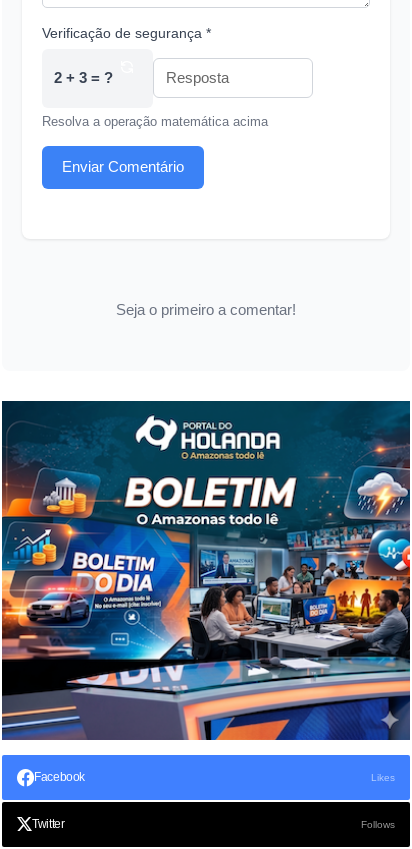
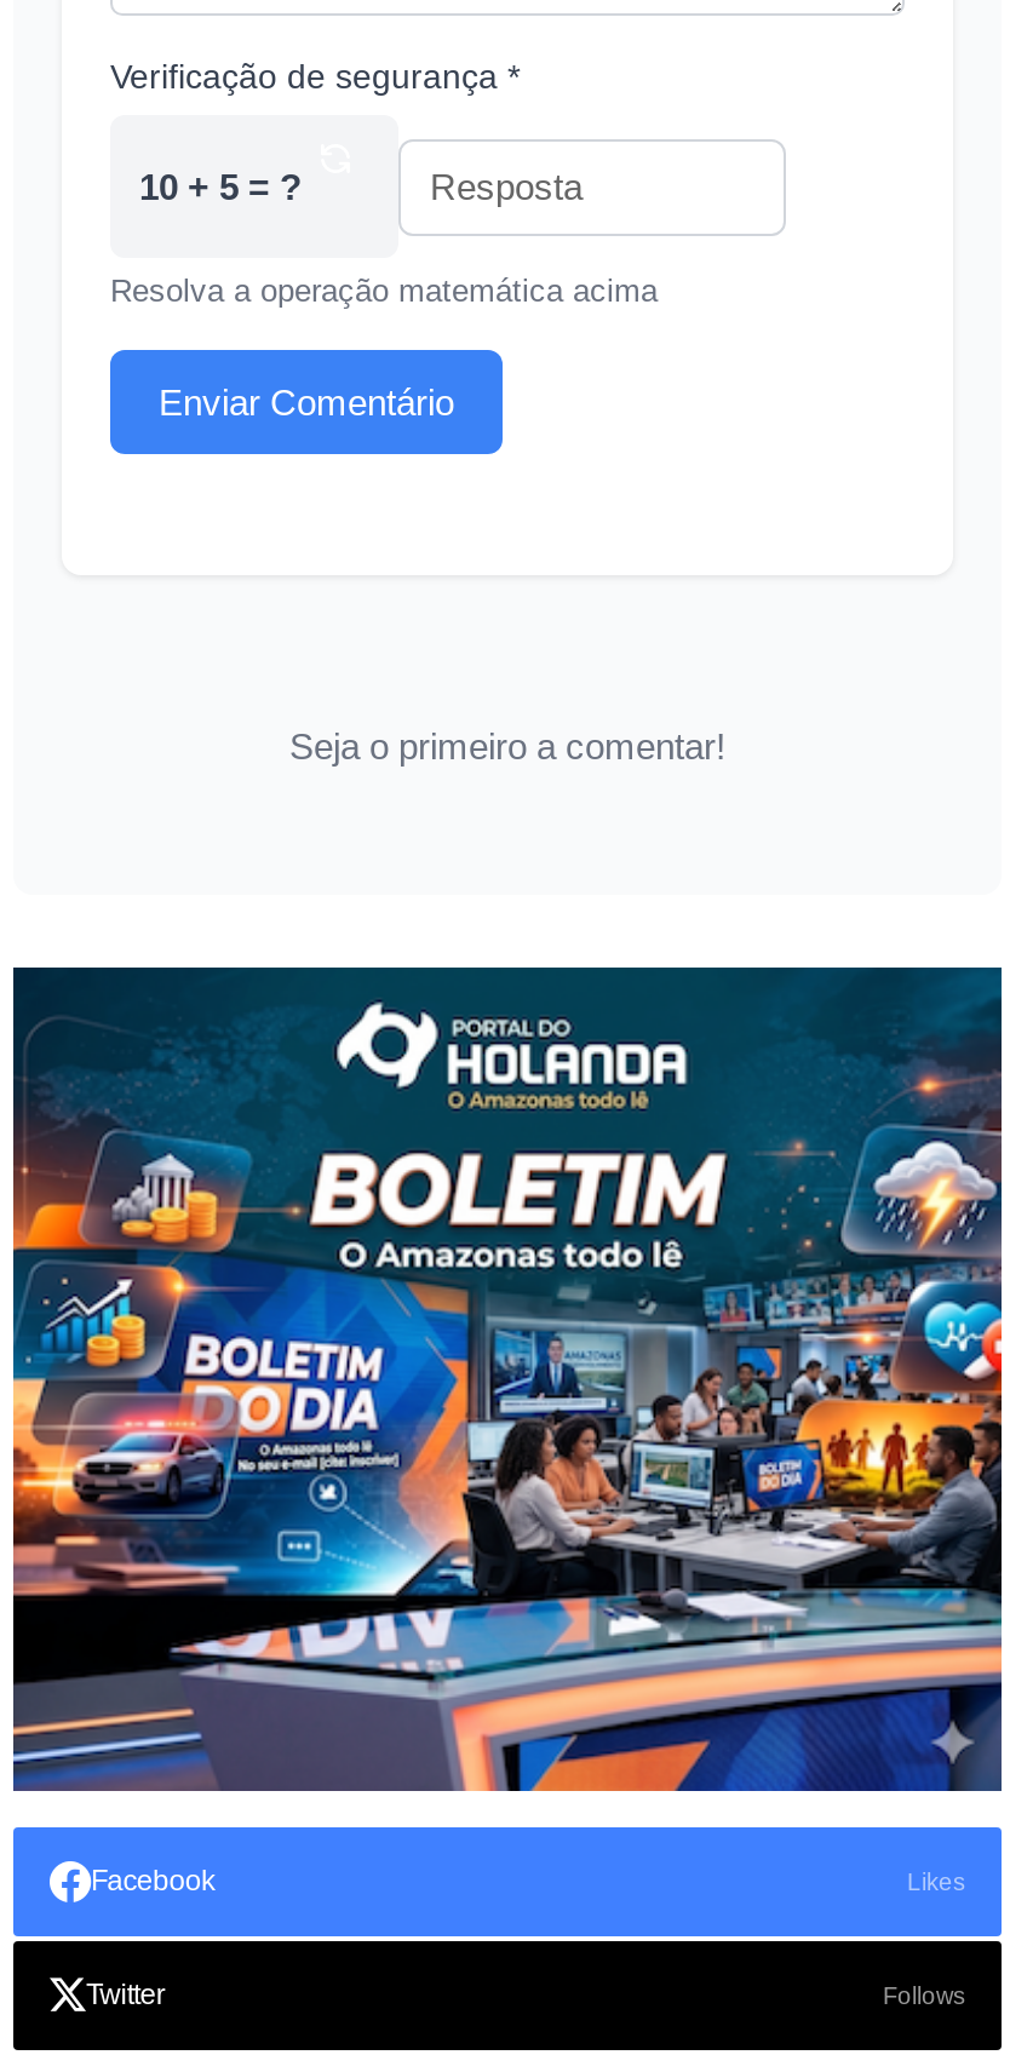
[54,69,113,86] 2 + 3 = ? -> [139,166,302,208] 10 + 5 = ?

